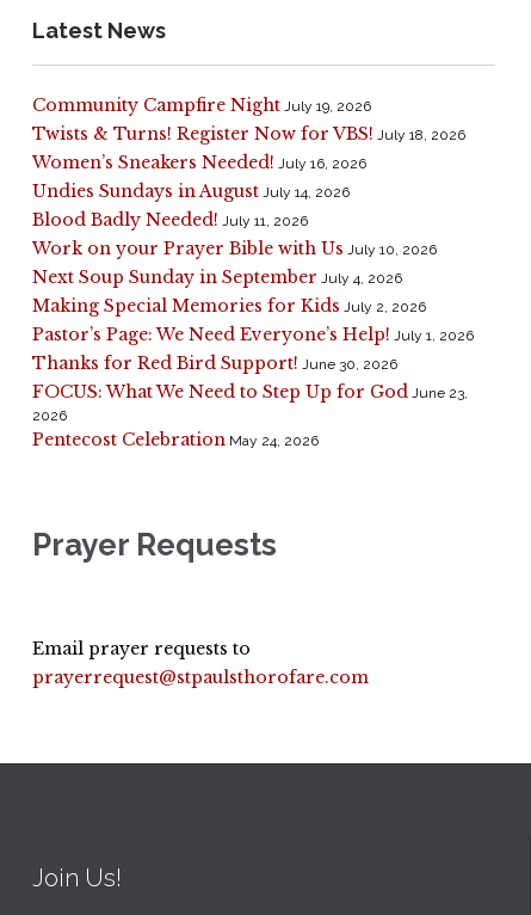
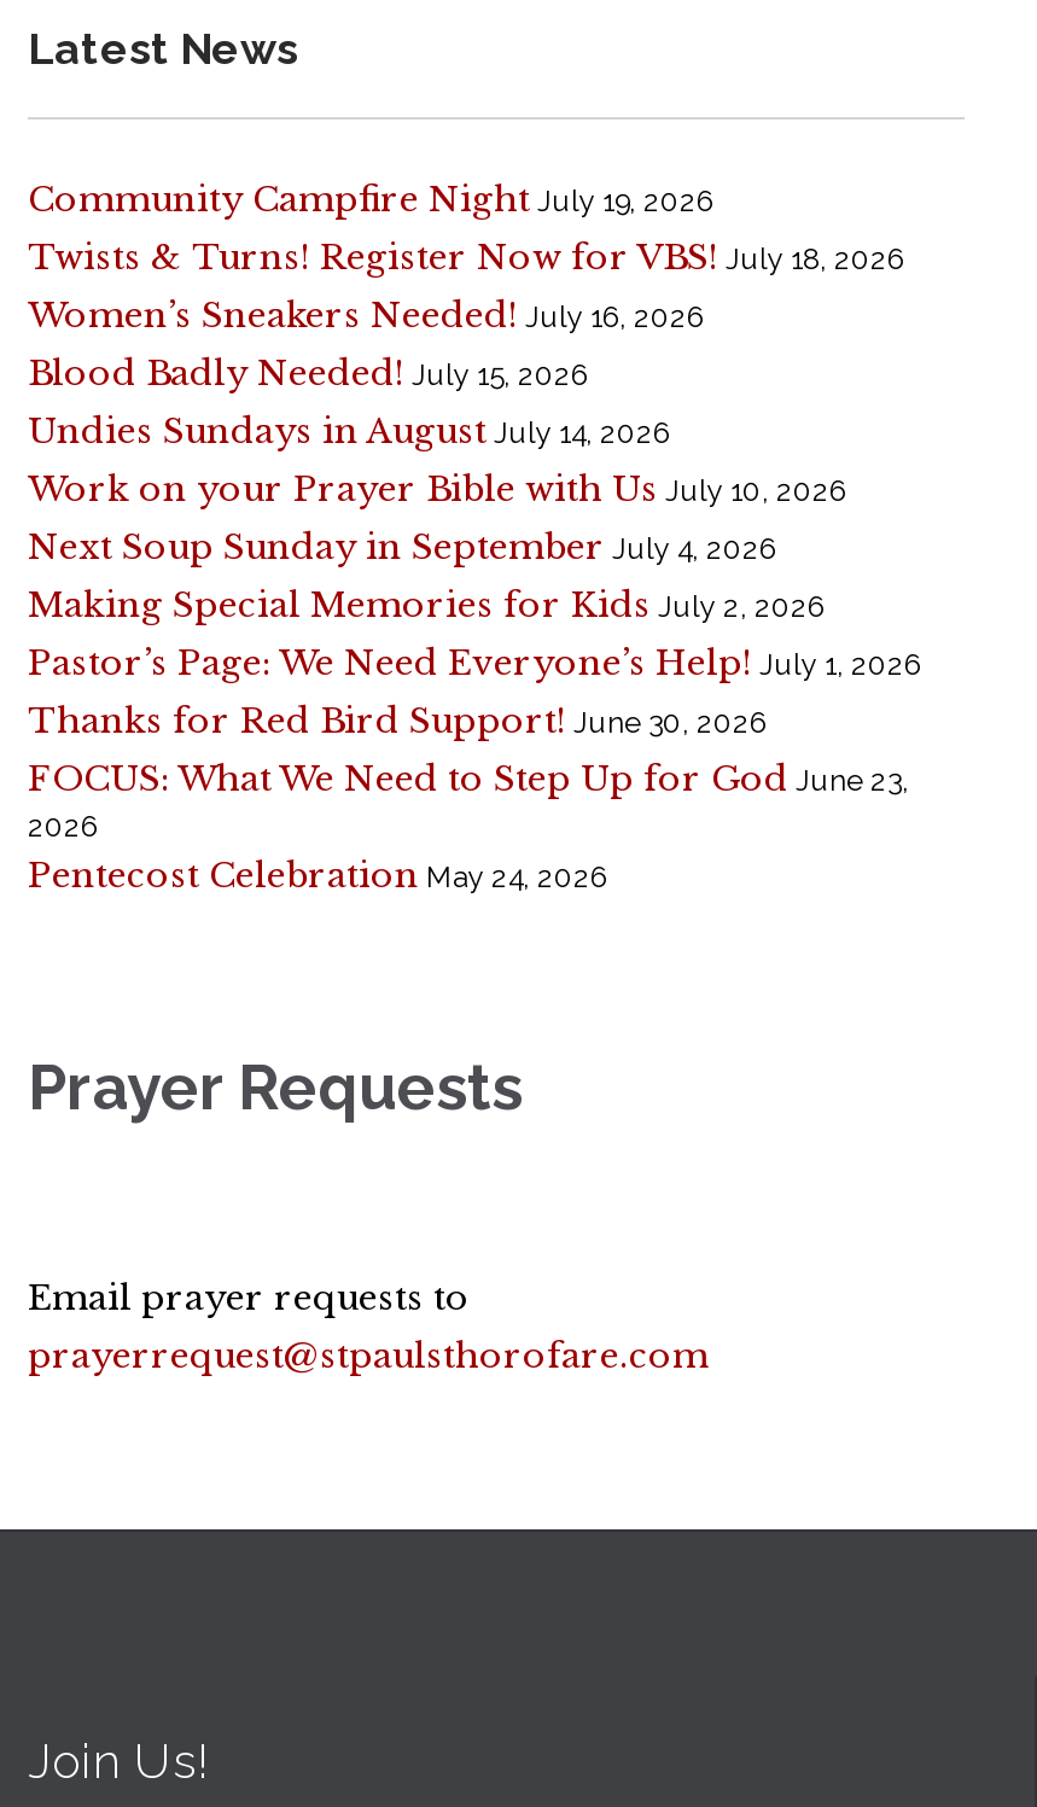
none -> [28,351,588,394] Blood Badly Needed! July 15, 2026
moved [32,180,350,202] -> [28,409,670,452]: Undies Sundays in August July 14, 2026
[32,209,308,230] Blood Badly Needed! July 11, 2026 -> none

